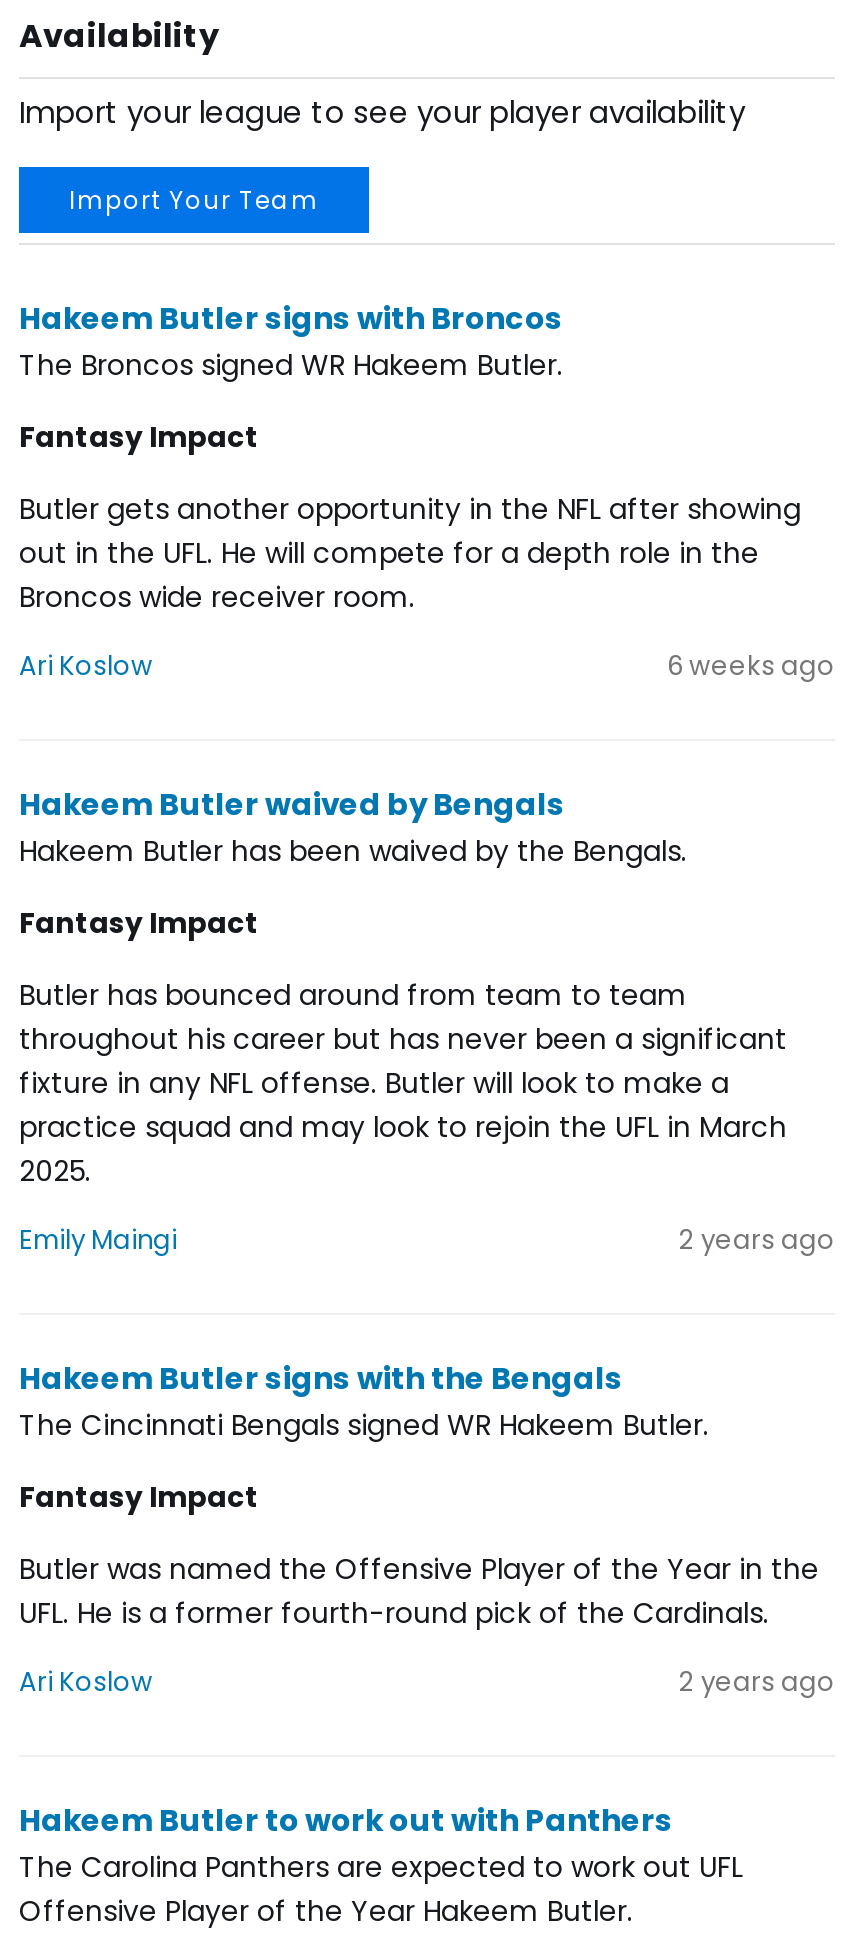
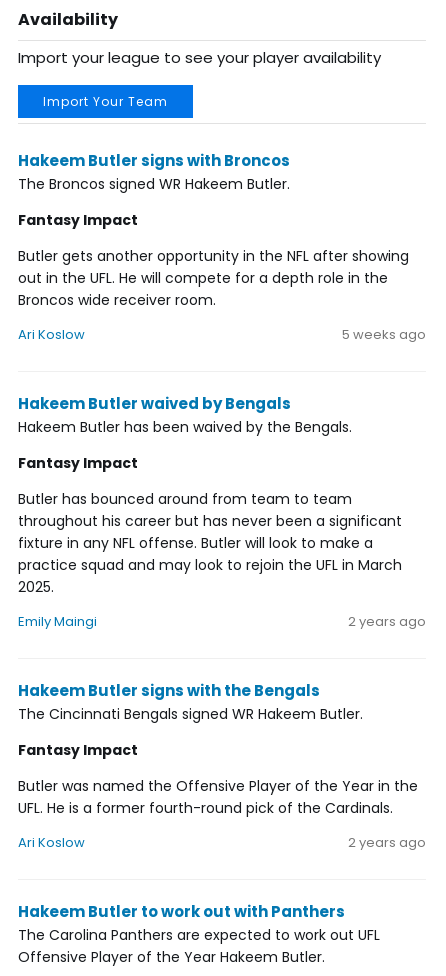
[667,648,835,686] 6 weeks ago -> [342,325,426,344] 5 weeks ago

